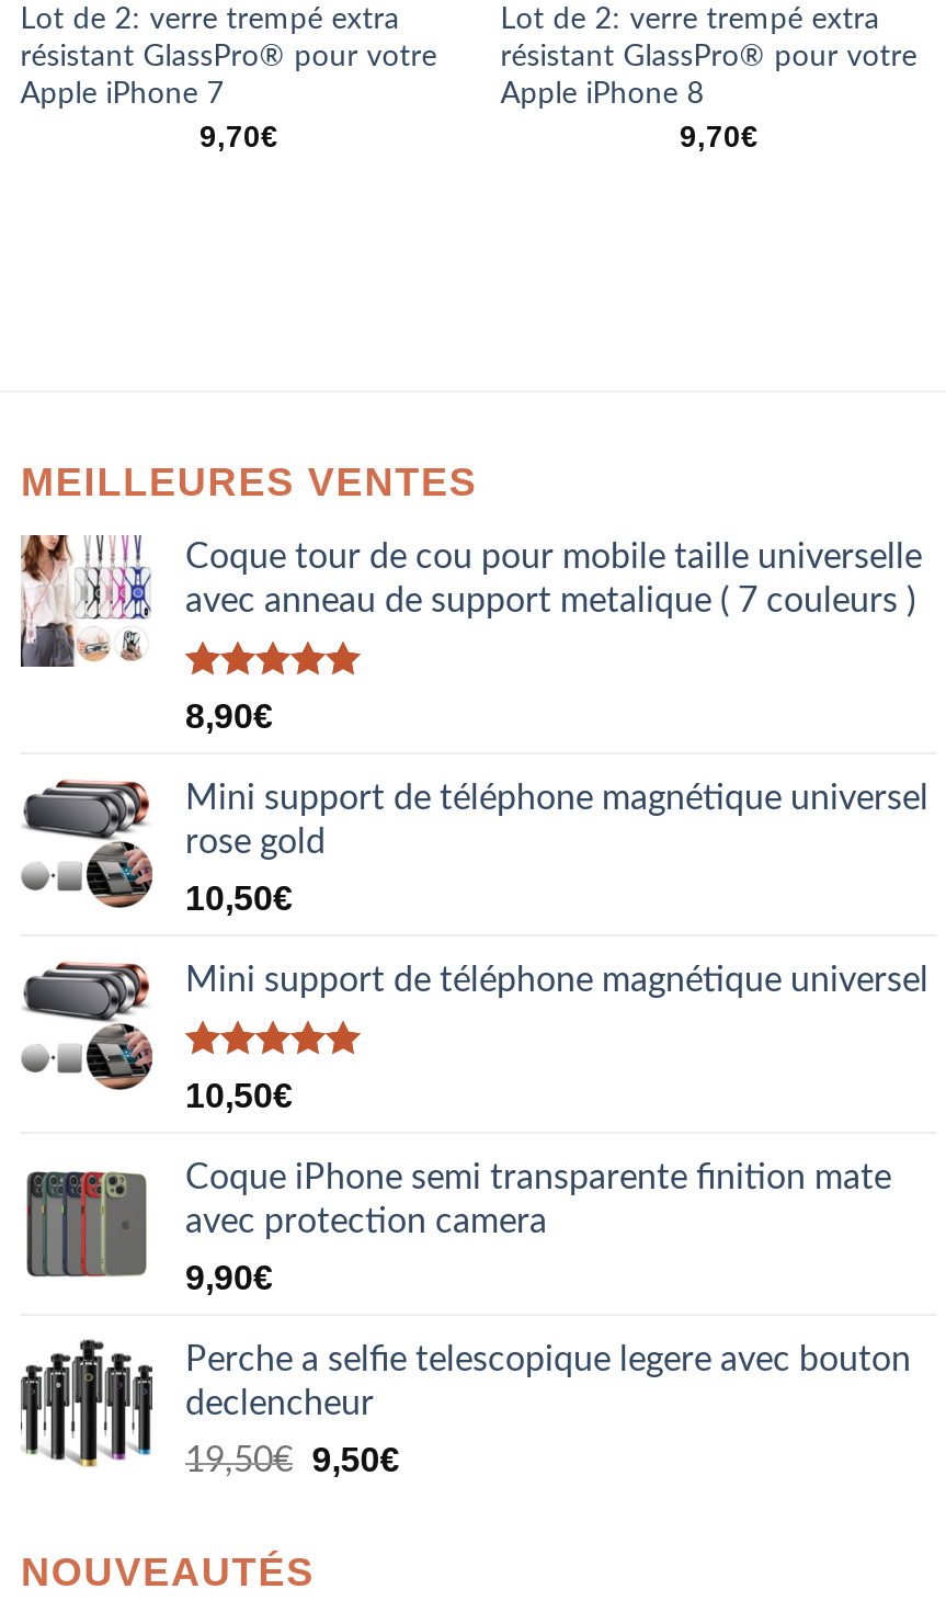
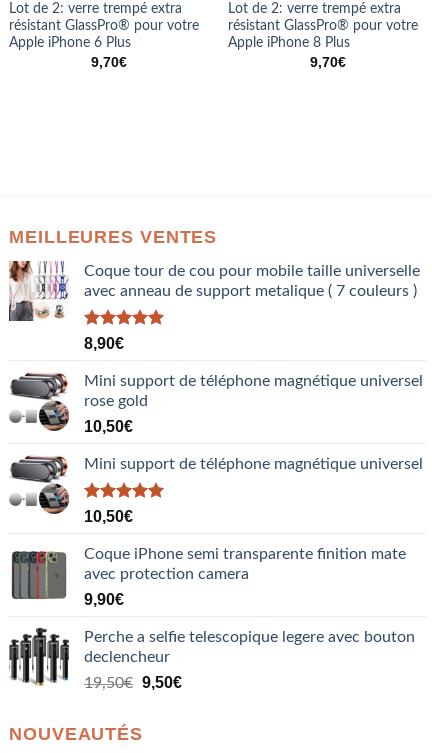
[20,79,224,110] Apple iPhone 7 -> [9,36,131,50] Apple iPhone 6 Plus
[501,79,704,110] Apple iPhone 8 -> [228,36,350,50] Apple iPhone 8 Plus

